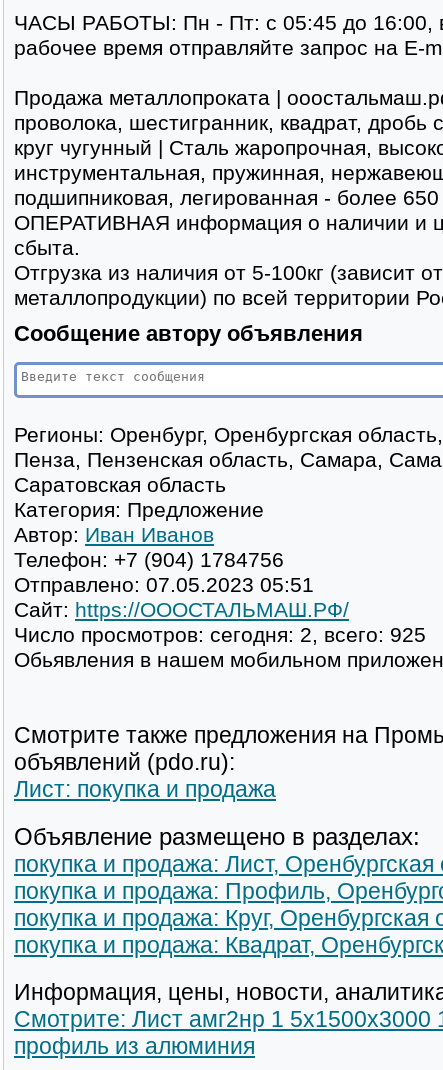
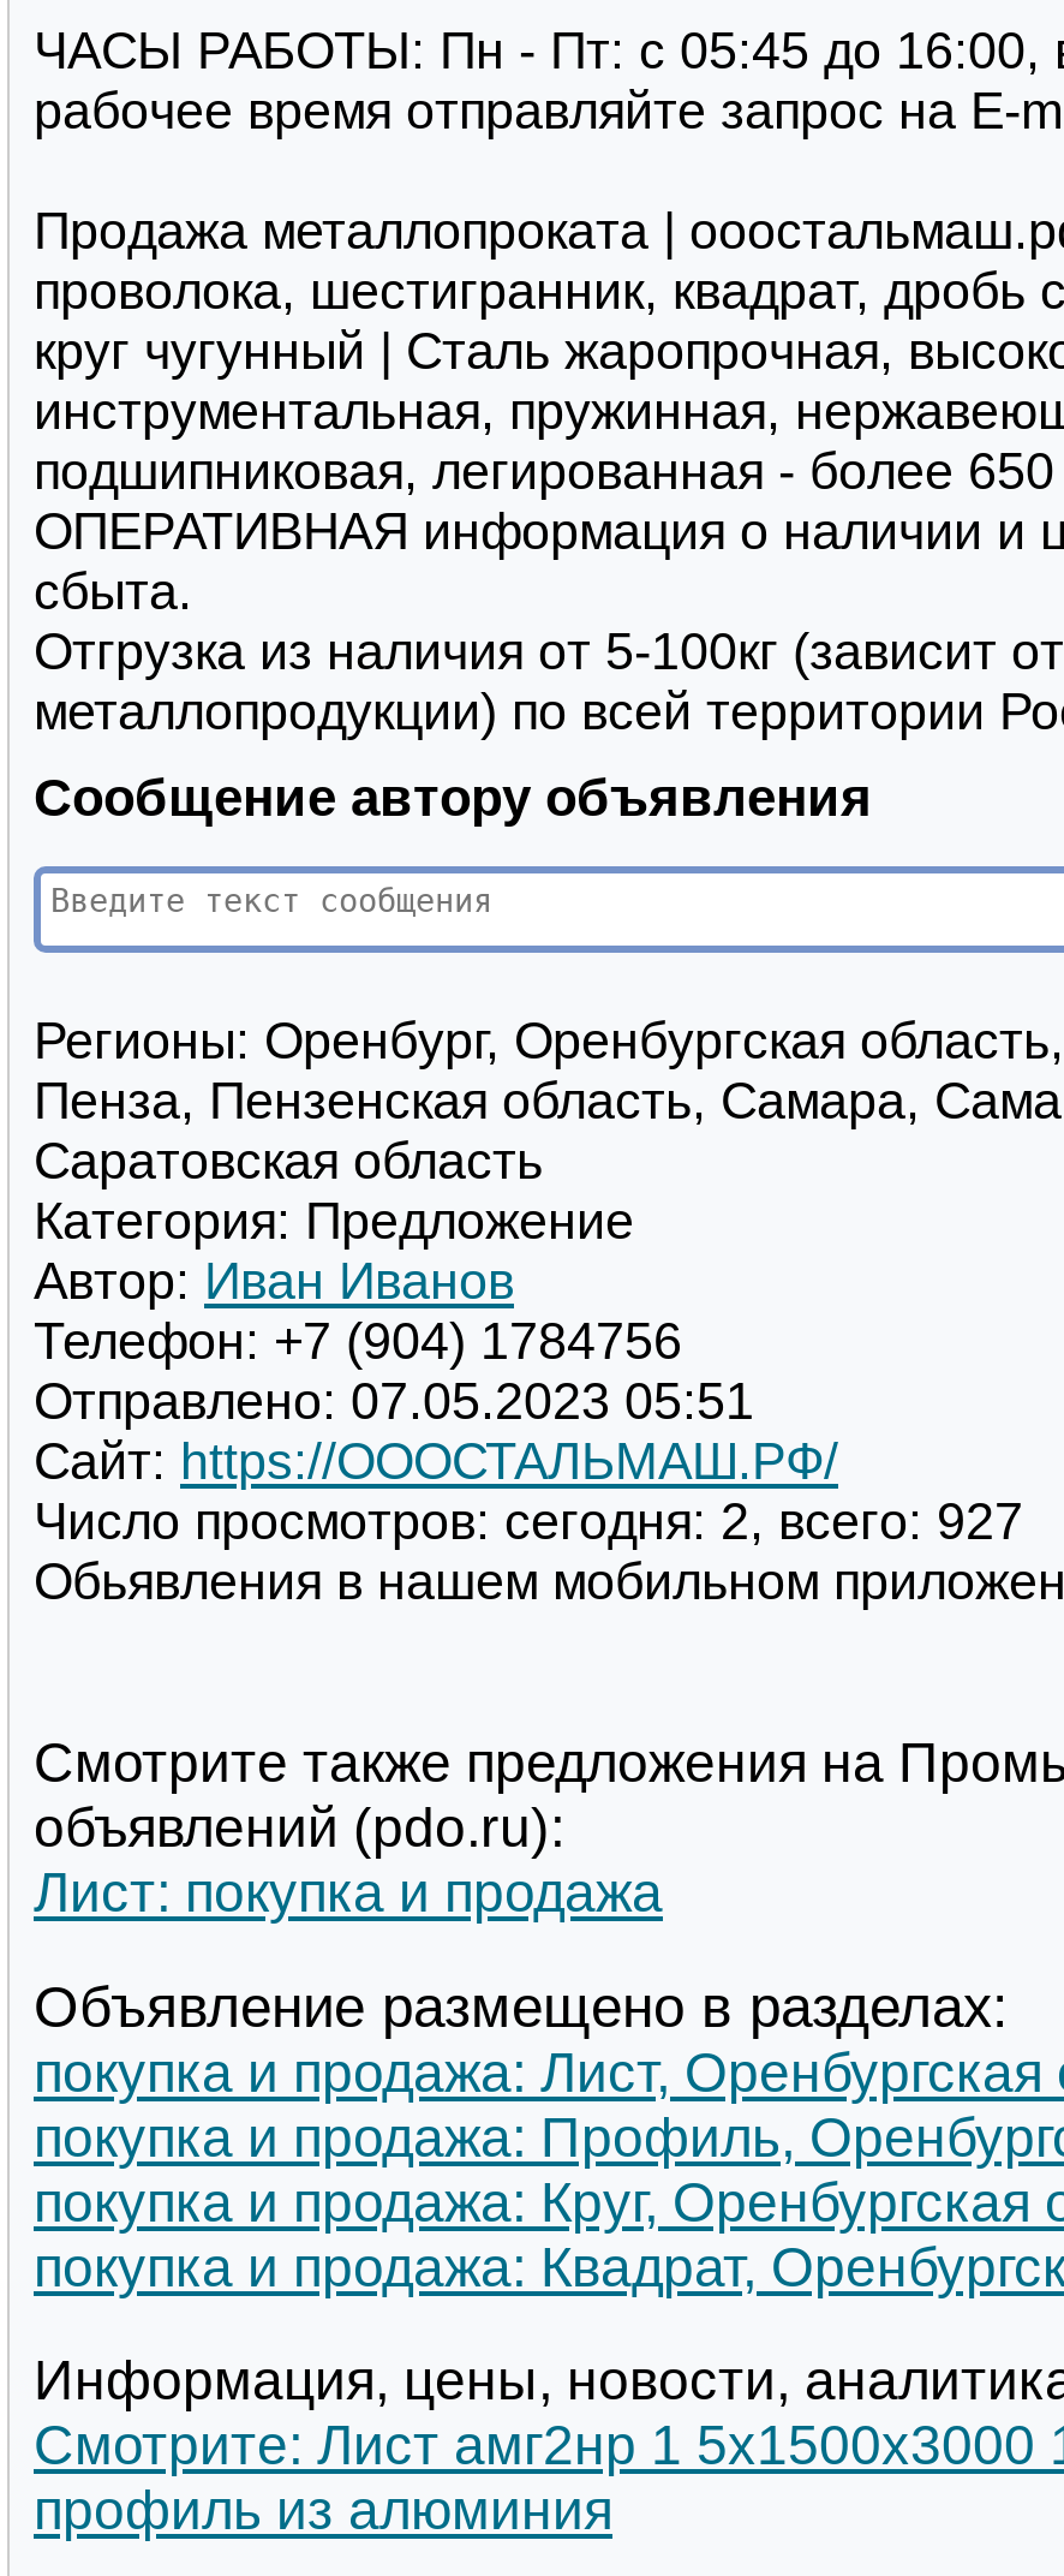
[14,623,426,647] Число просмотров: сегодня: 2, всего: 925 -> [34,1494,1023,1552] Число просмотров: сегодня: 2, всего: 927

